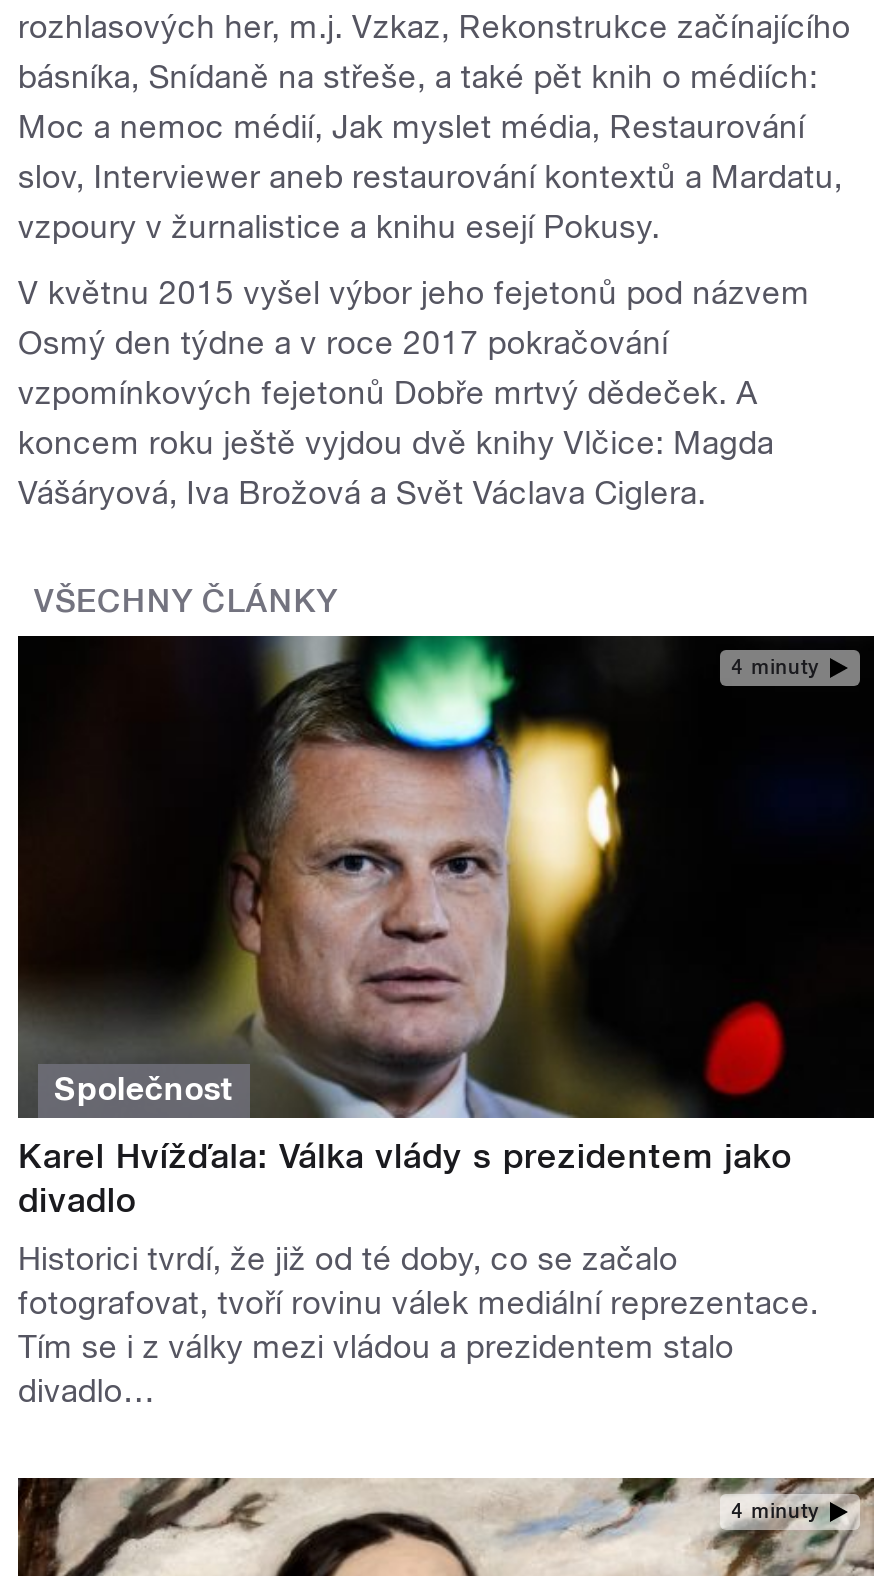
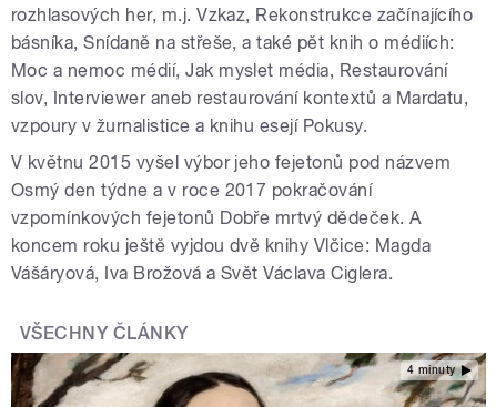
[16,634,874,1120] [image] | 4 minuty -> none
[18,1070,819,1410] Společnost | Karel Hvížďala: Válka vlády s prezidentem jako | divadlo | Historici tvrdí, že již od té doby, co se začalo | fotografovat, tvoří rovinu válek mediální reprezentace. | Tím se i z války mezi vládou a prezidentem stalo | divadlo… -> none

